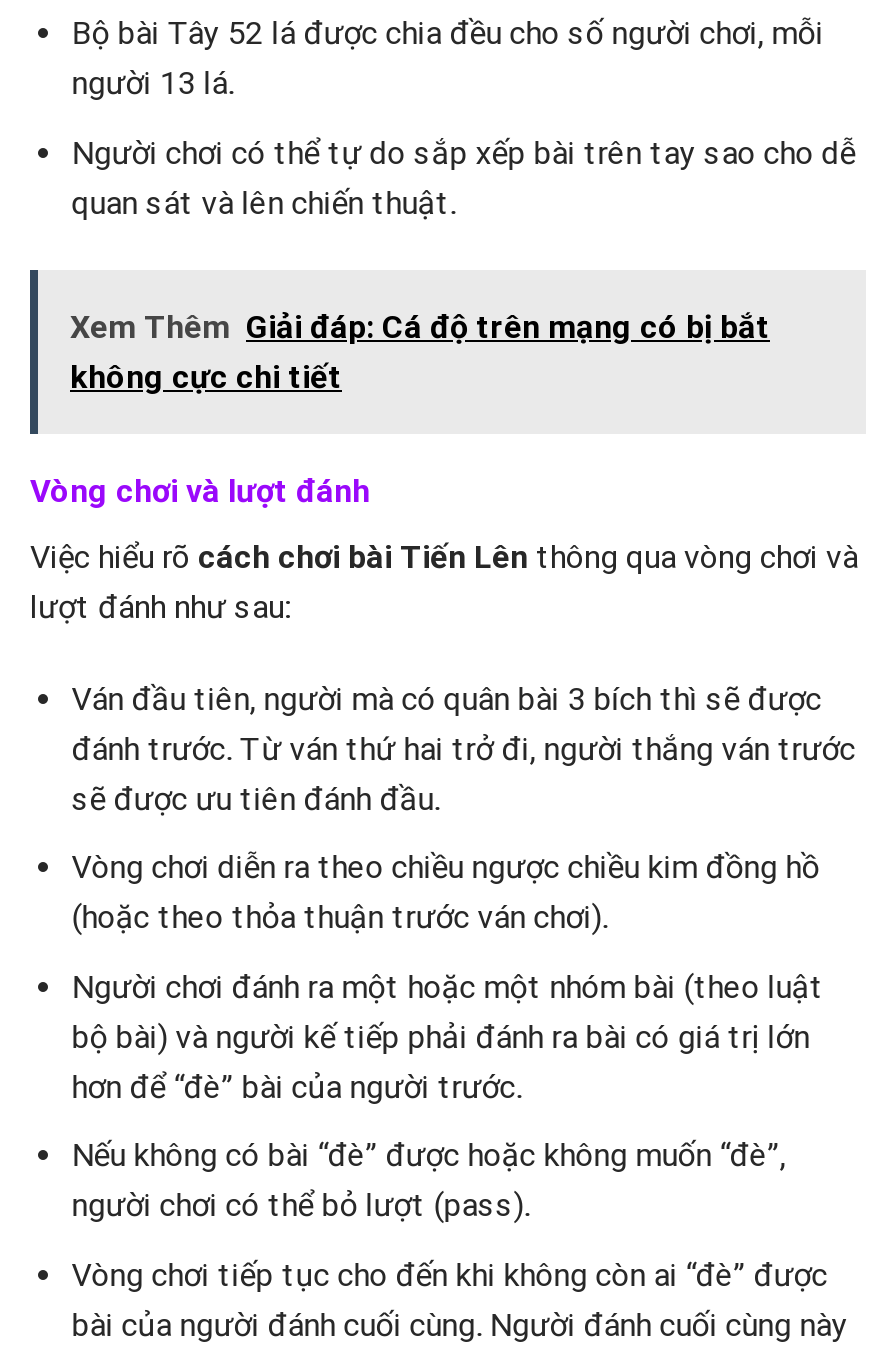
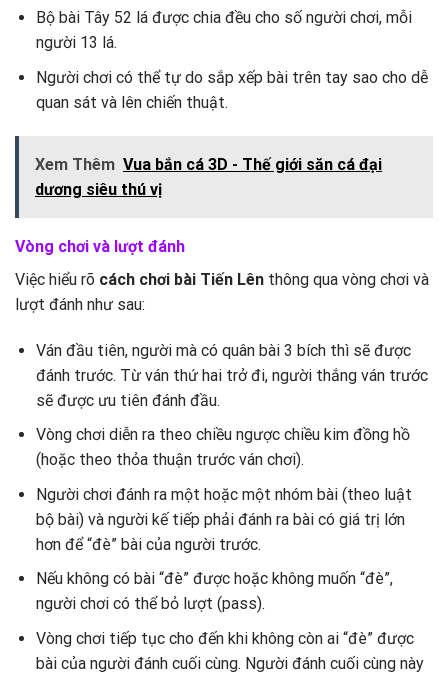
[70,308,770,396] Xem Thêm Giải đáp: Cá độ trên mạng có bị bắt | không cực chi tiết -> [35,155,382,199] Xem Thêm Vua bắn cá 3D - Thế giới săn cá đại | dương siêu thú vị

